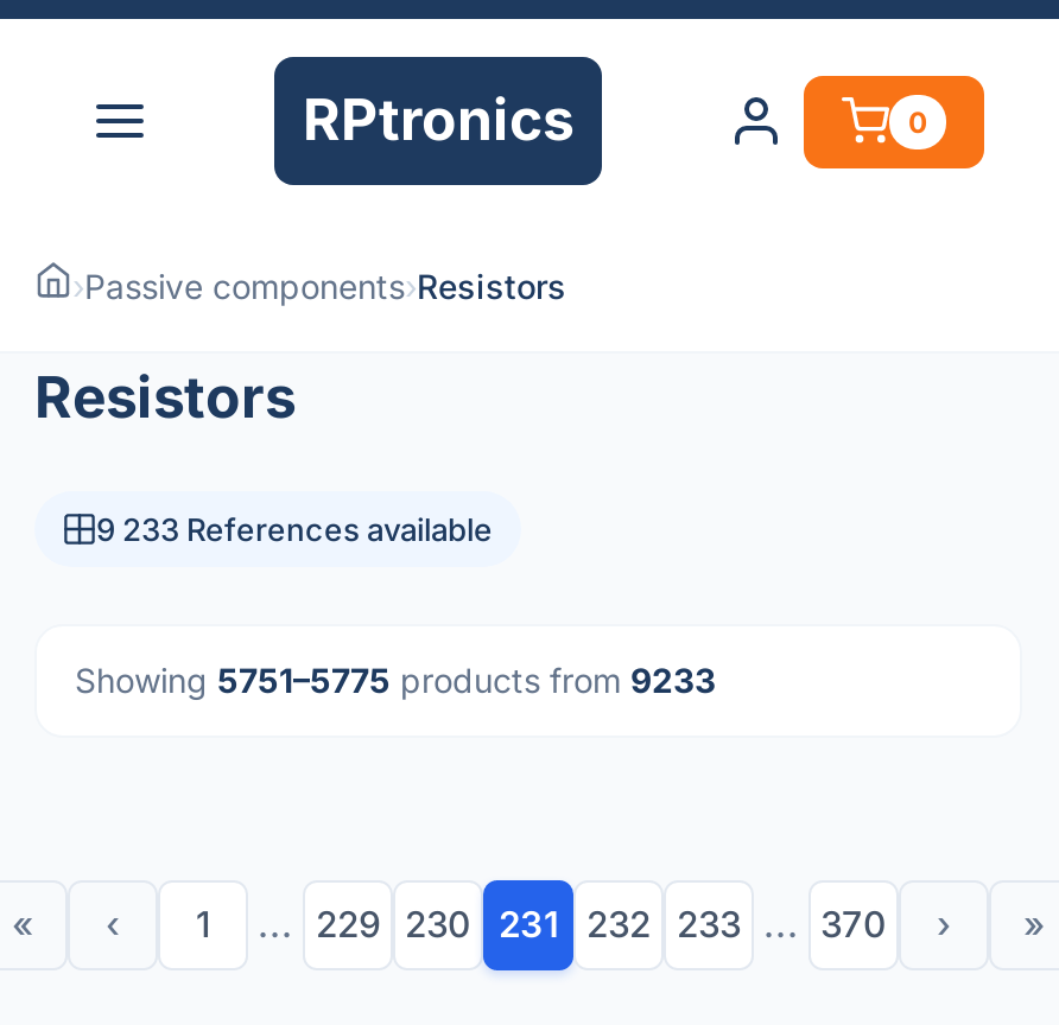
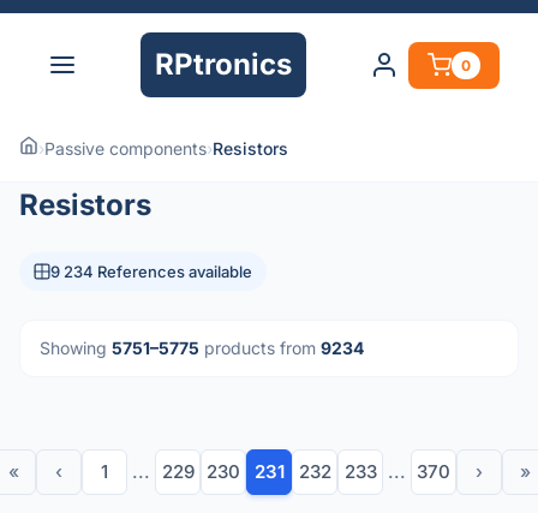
[96,510,493,548] 9 233 References available -> [50,262,252,281] 9 234 References available
[75,660,716,700] Showing 5751–5775 products from 9233 -> [40,338,364,358] Showing 5751–5775 products from 9234

